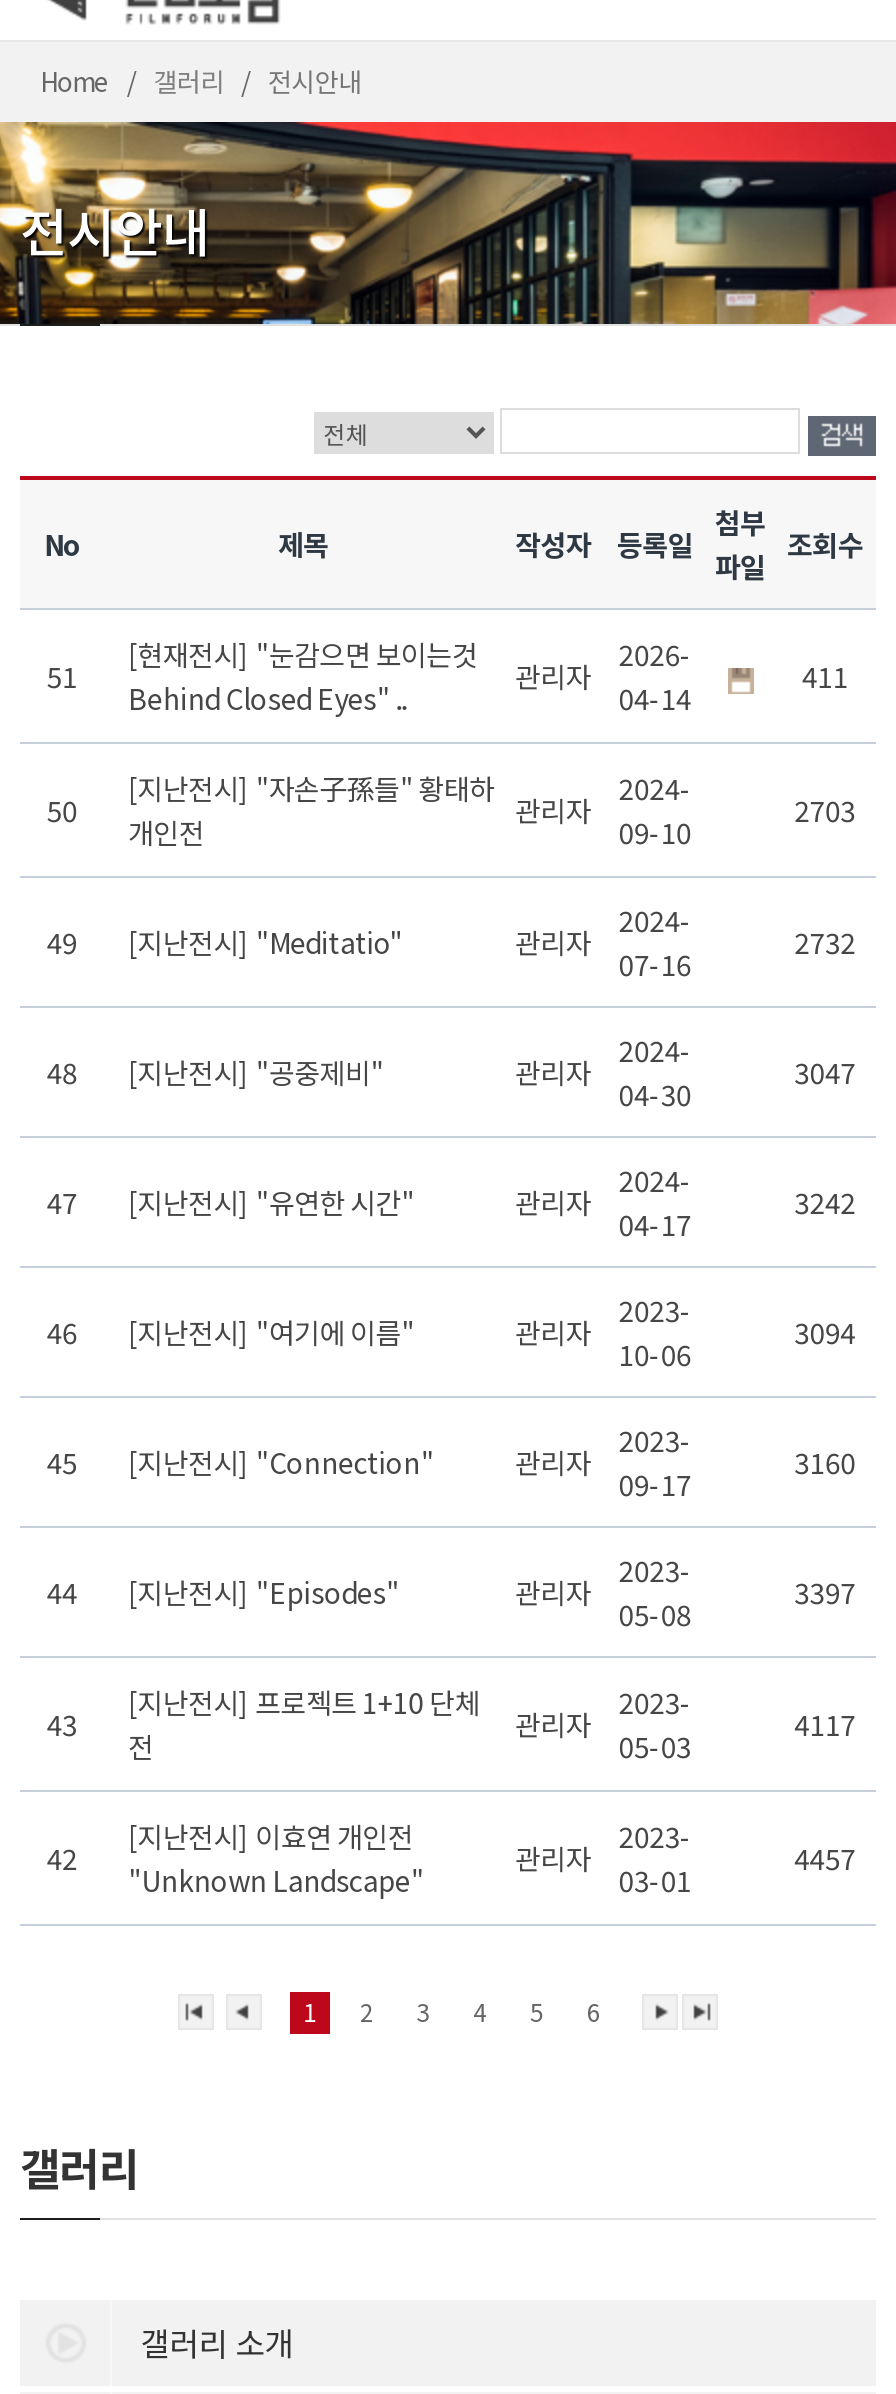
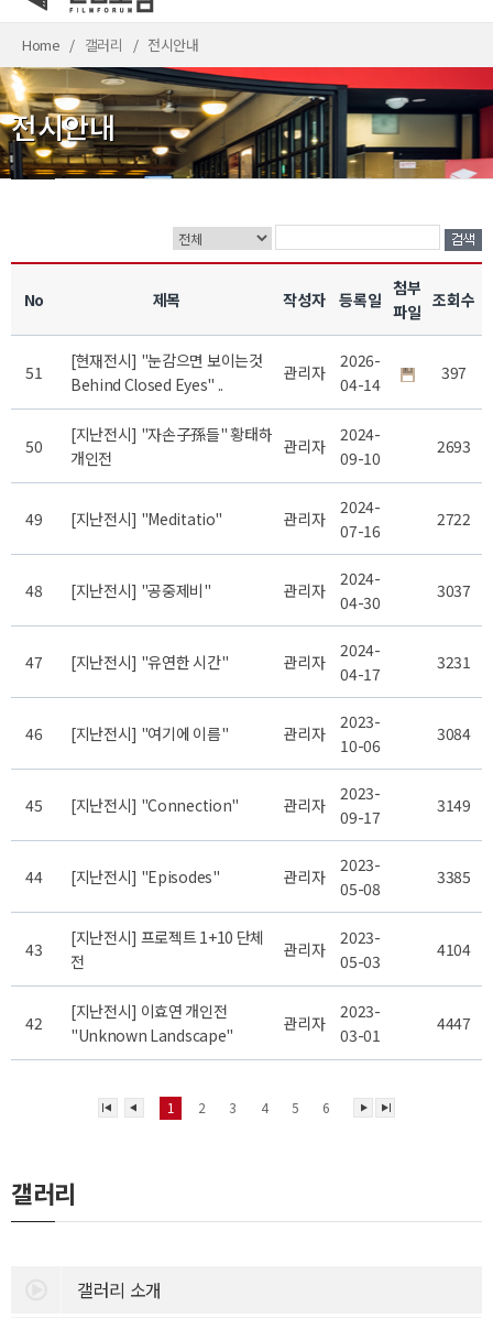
[802,656,848,696] 411 -> [441,361,467,383] 397
[794,790,856,830] 2703 -> [437,435,471,457] 2693
[794,922,856,962] 2732 -> [437,508,471,530] 2722
[794,1052,856,1092] 3047 -> [437,579,471,601] 3037
[794,1182,856,1222] 3242 -> [437,651,471,673] 3231
[794,1312,856,1352] 3094 -> [437,722,471,744] 3084
[794,1442,856,1482] 3160 -> [437,794,471,816] 3149
[794,1572,856,1612] 3397 -> [437,865,471,887] 3385
[794,1704,856,1744] 4117 -> [437,938,471,960] 4104
[794,1838,856,1878] 4457 -> [437,1012,471,1034] 4447

